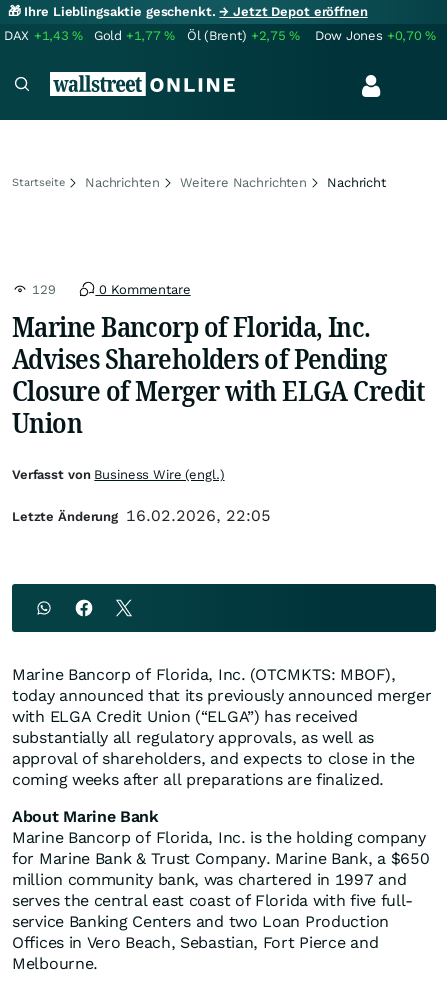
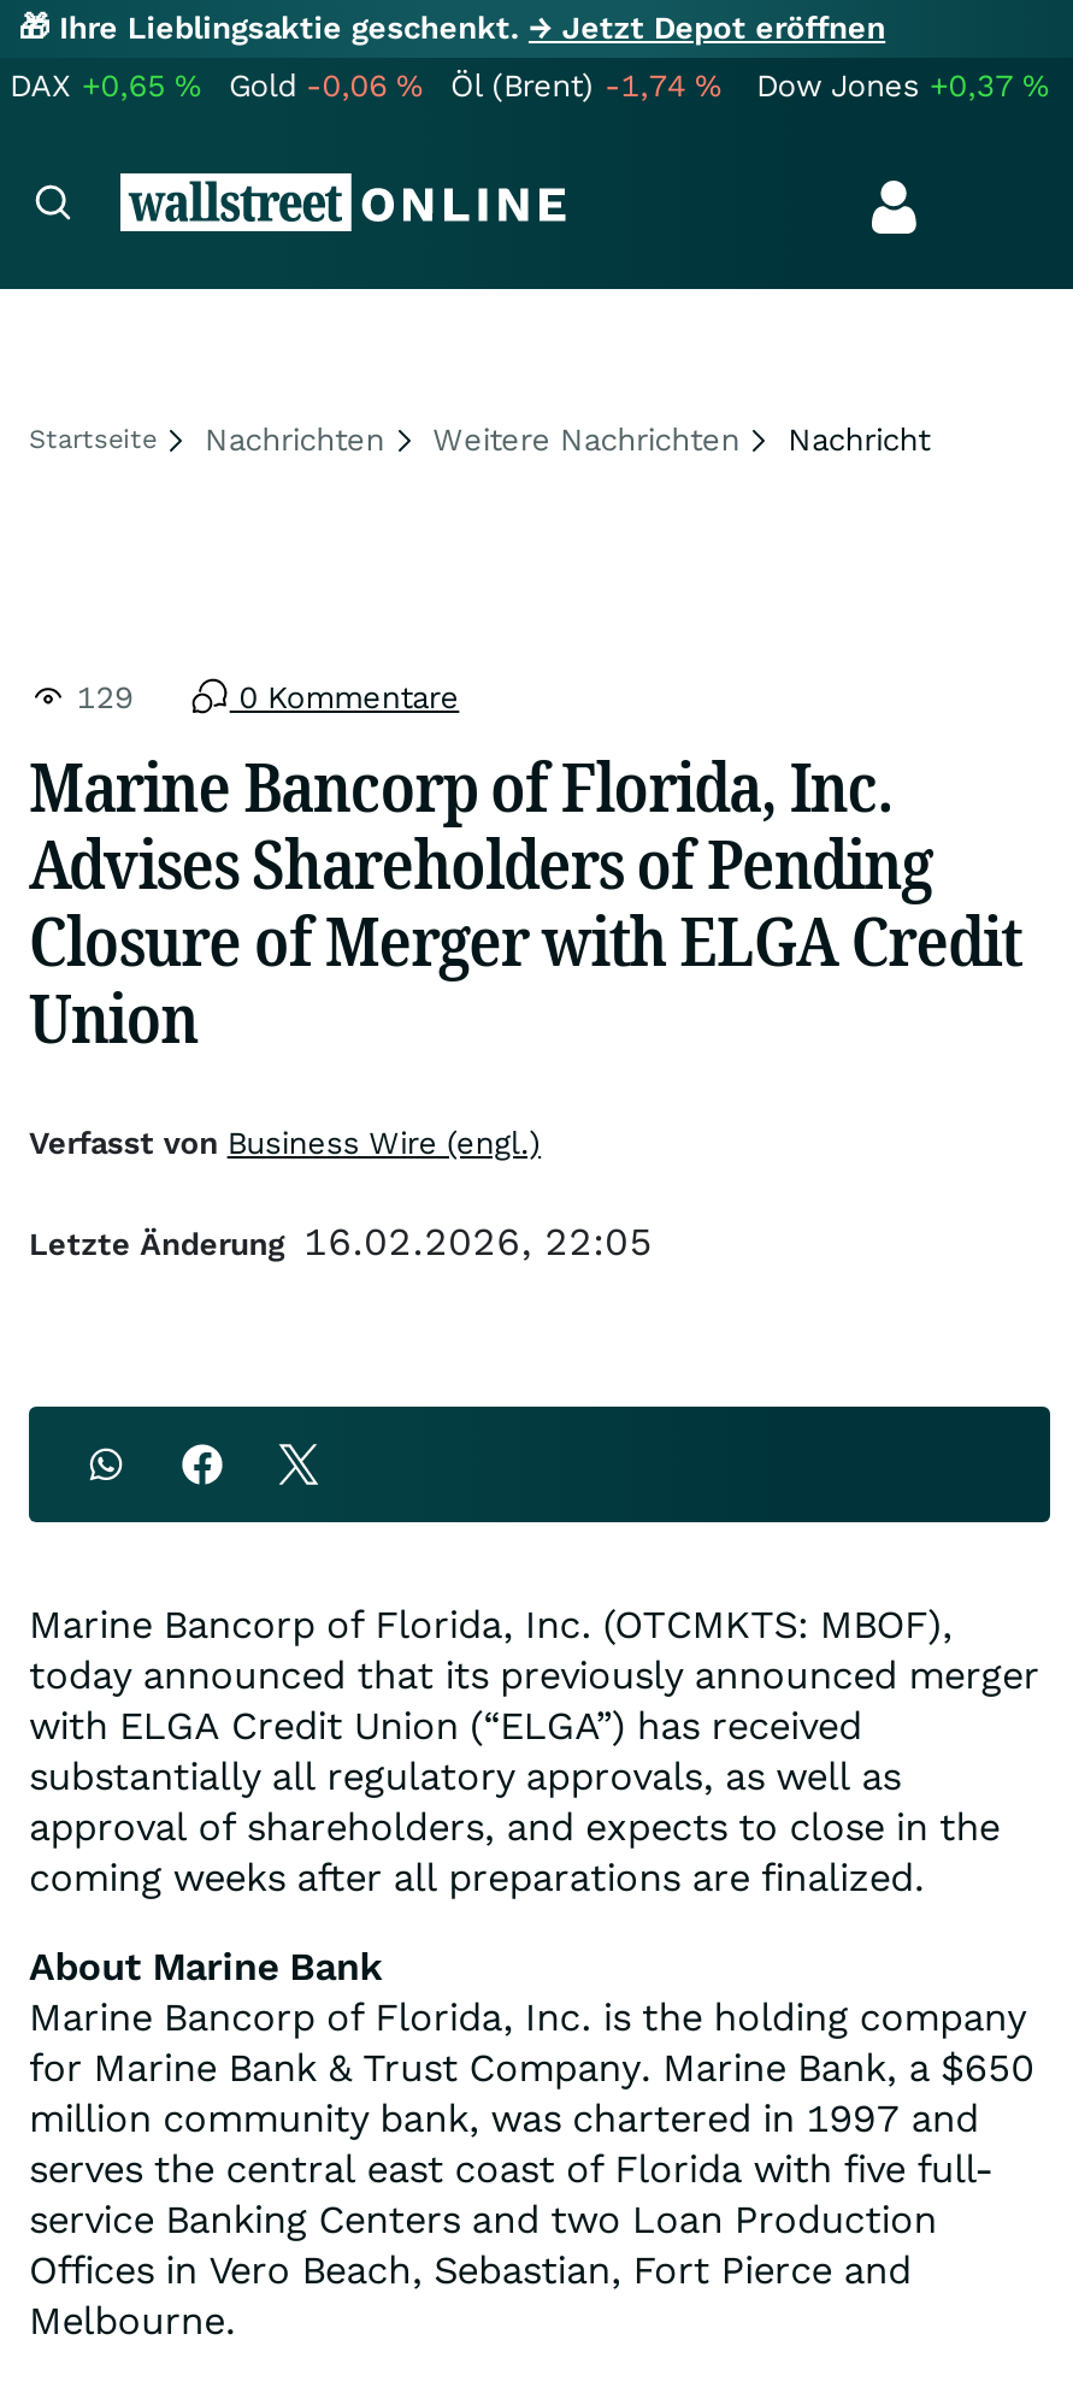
[4,28,83,43] DAX +1,43% -> [10,67,200,104] DAX +0,65%
[94,28,175,43] Gold +1,77% -> [229,67,422,104] Gold -0,06%
[187,28,300,43] Öl (Brent) +2,75% -> [450,67,721,104] Öl (Brent) -1,74%
[315,28,436,43] Dow Jones +0,70% -> [756,67,1048,104] Dow Jones +0,37%

